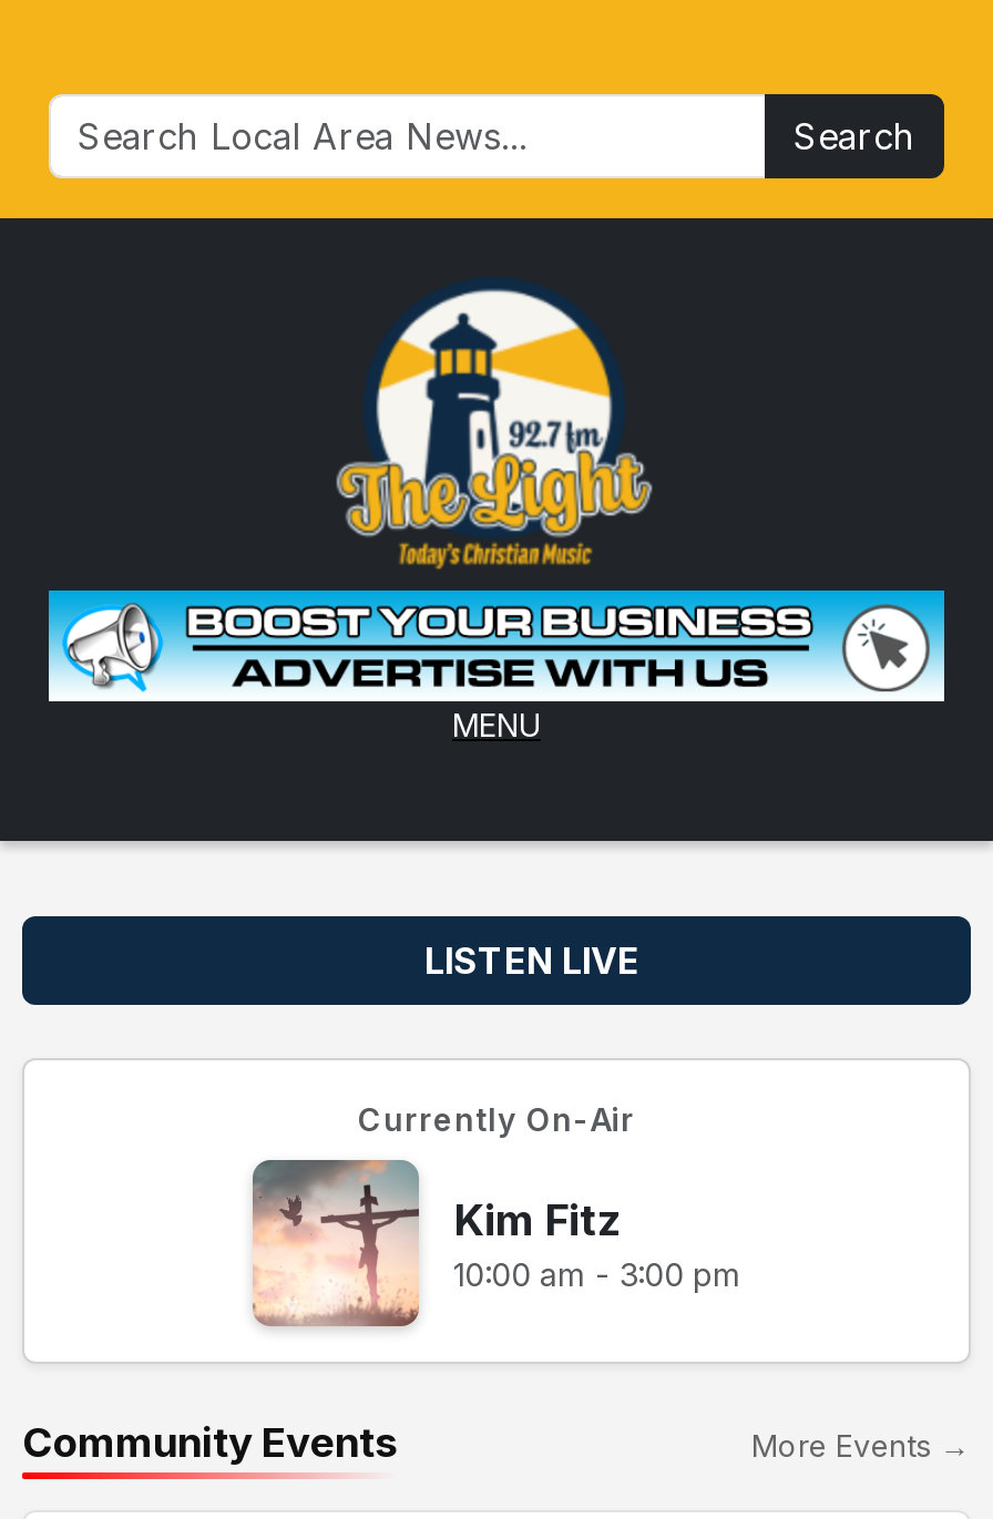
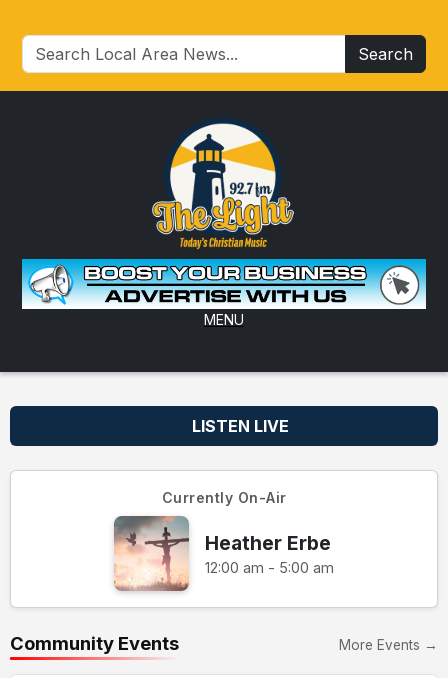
[453,1193,741,1293] Kim Fitz | 10:00 am - 3:00 pm -> [205,531,334,576] Heather Erbe | 12:00 am - 5:00 am

